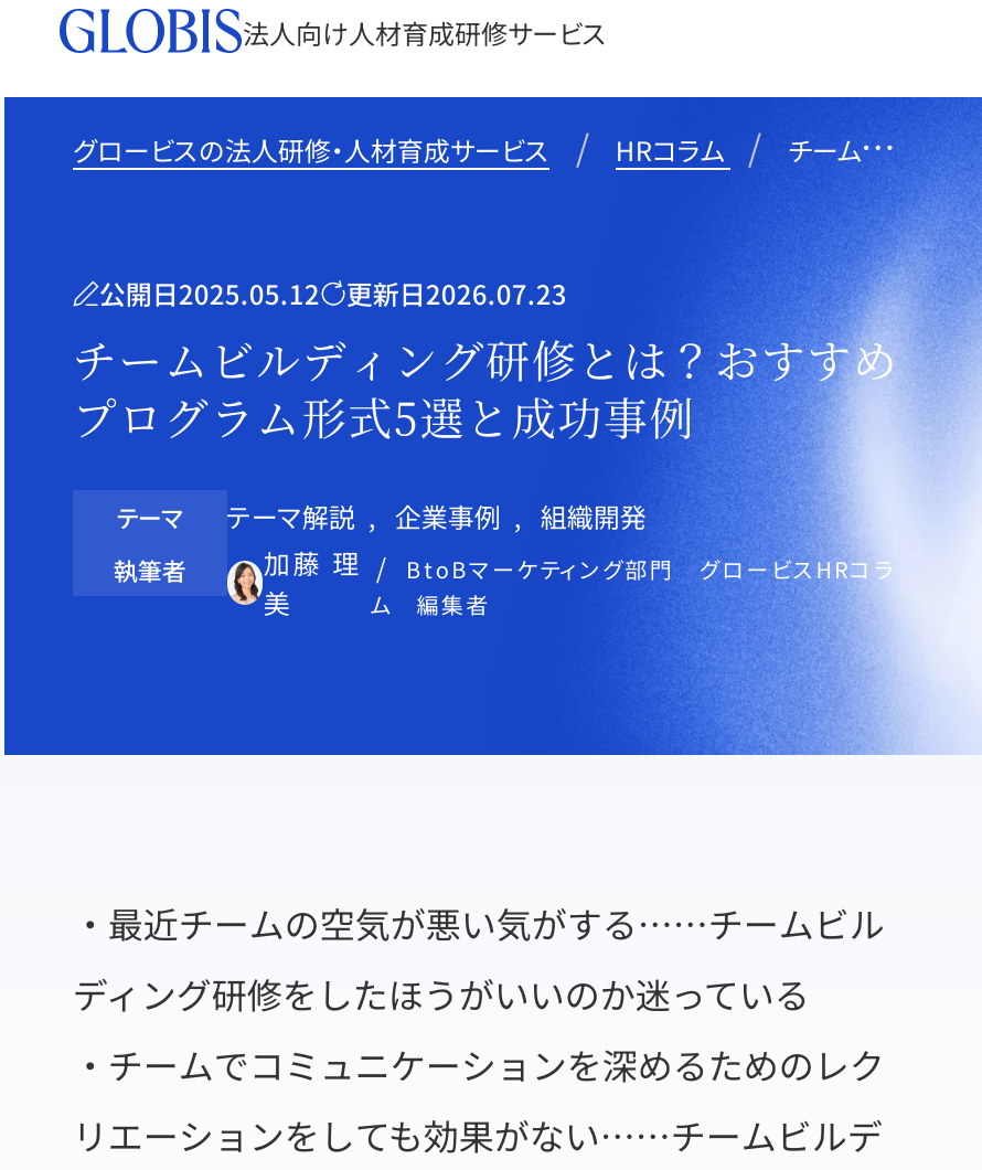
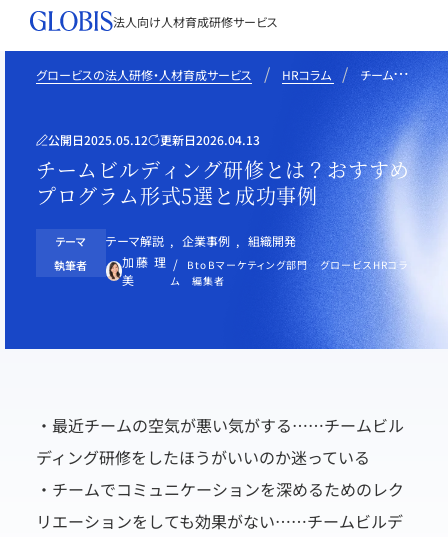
[99,274,567,311] 公開日2025.05.12 更新日2026.07.23 -> [48,131,260,148] 公開日2025.05.12 更新日2026.04.13

